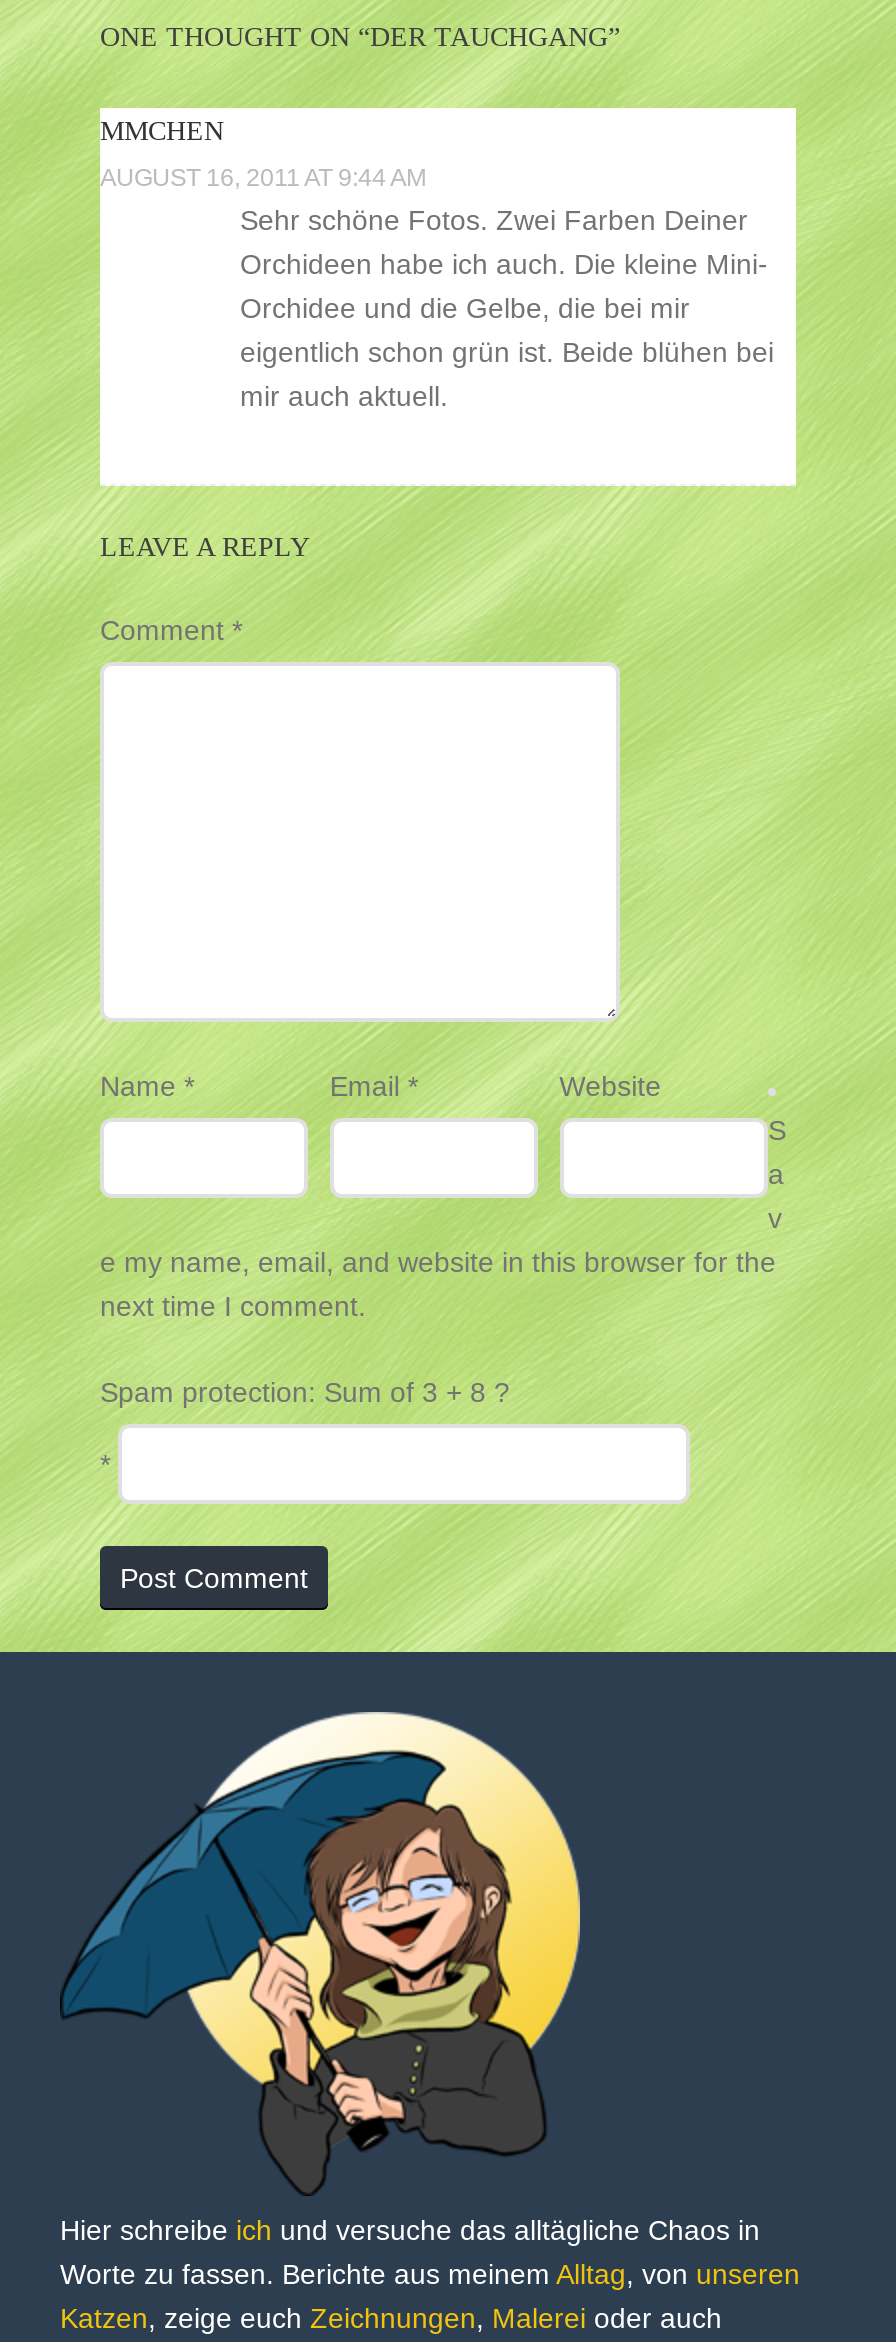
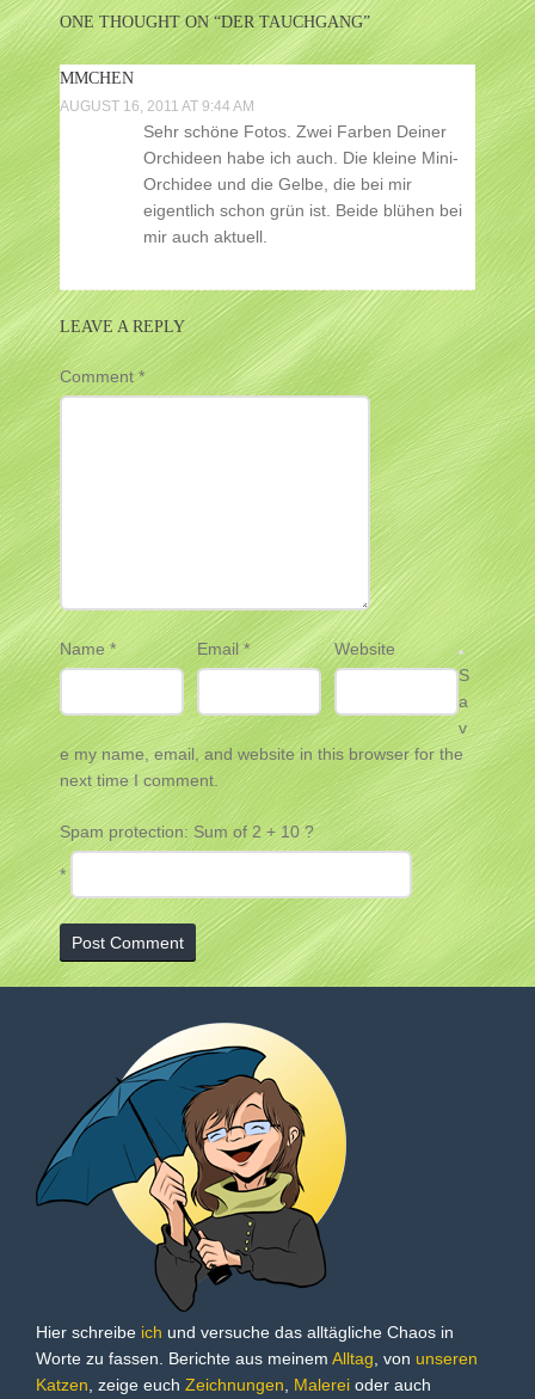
[100,1376,510,1408] Spam protection: Sum of 3 + 8 ? -> [60,822,314,841] Spam protection: Sum of 2 + 10 ?

